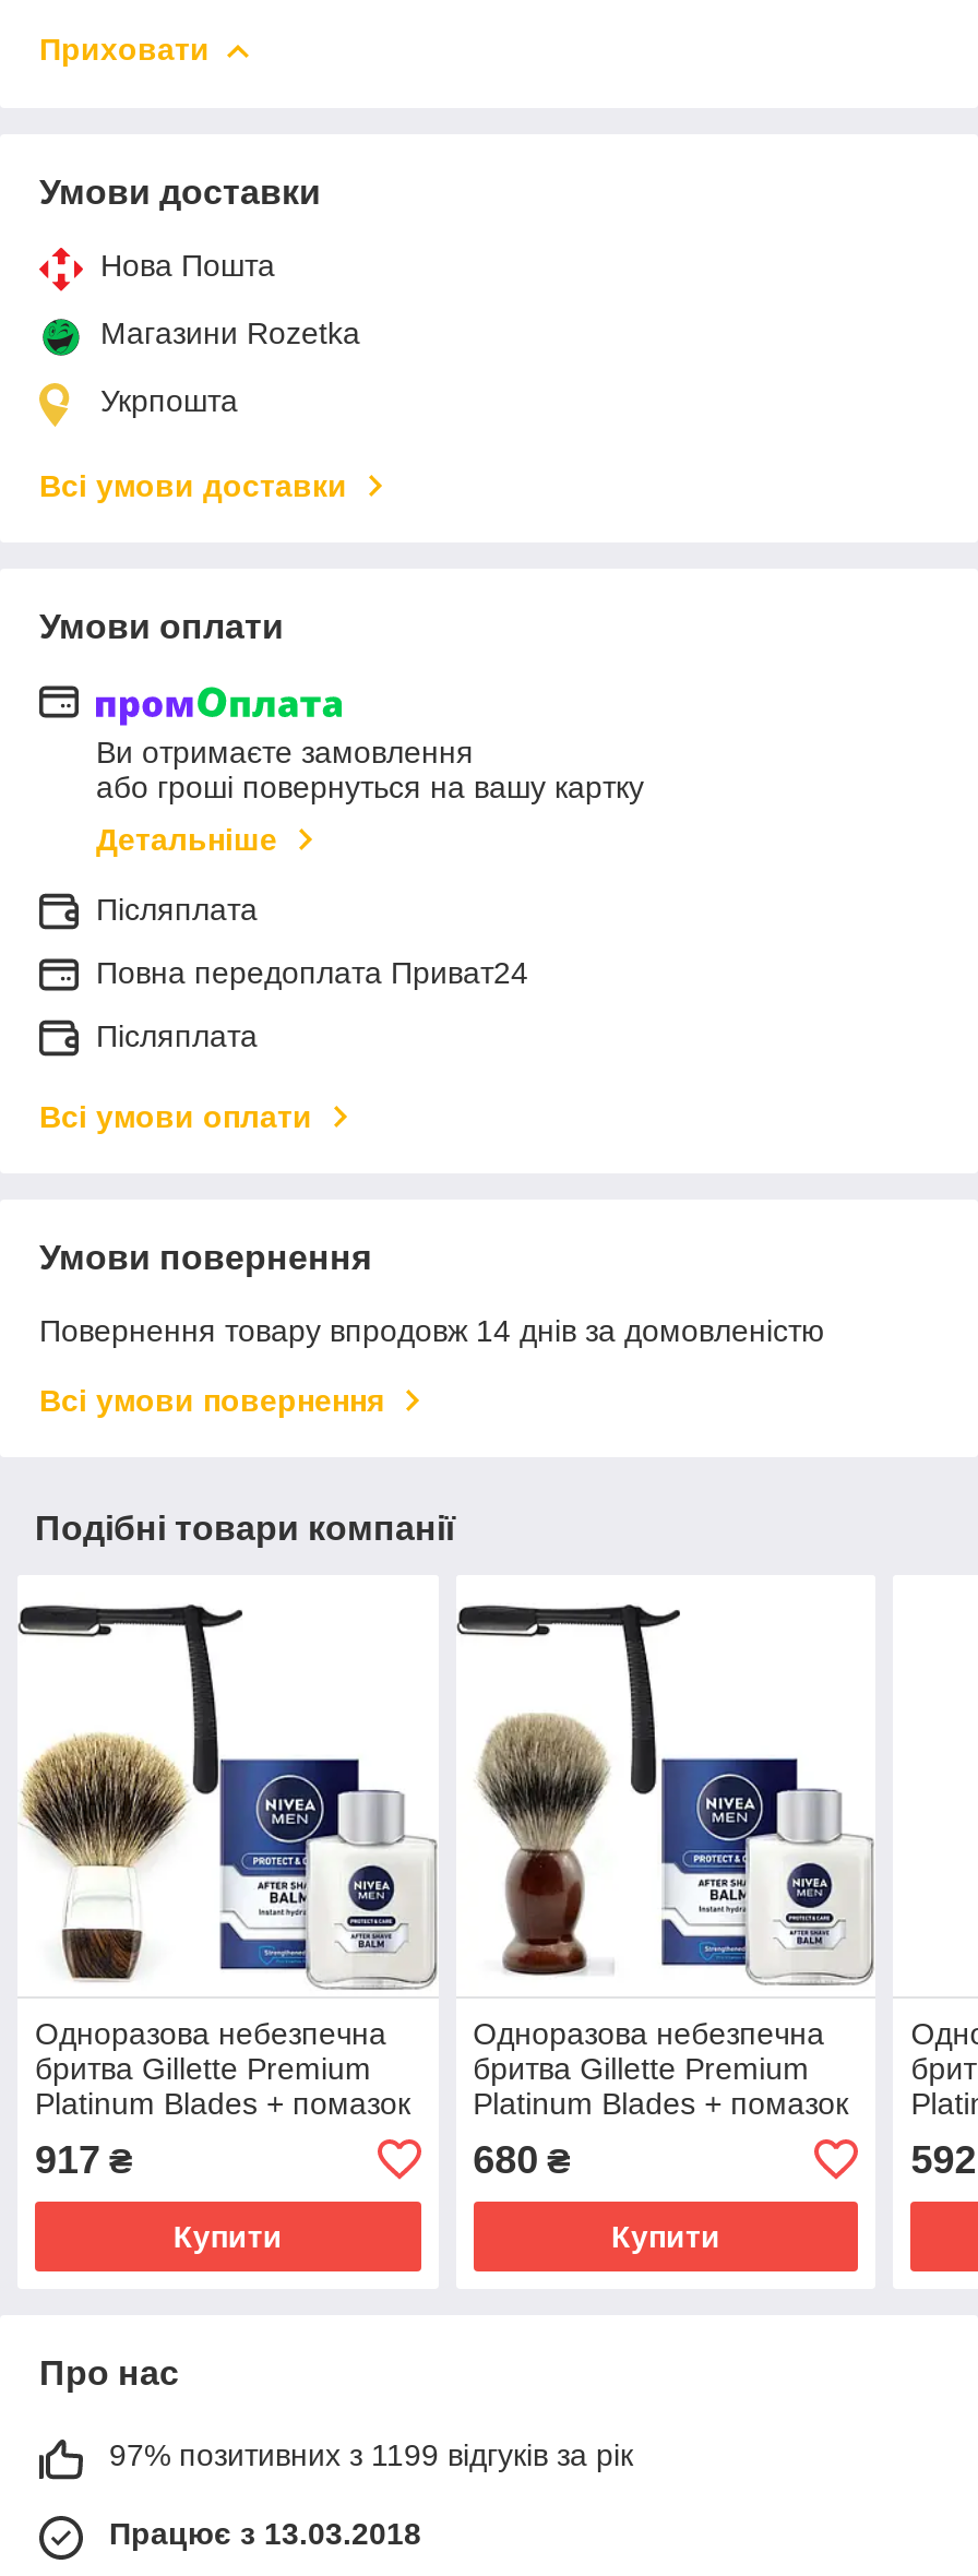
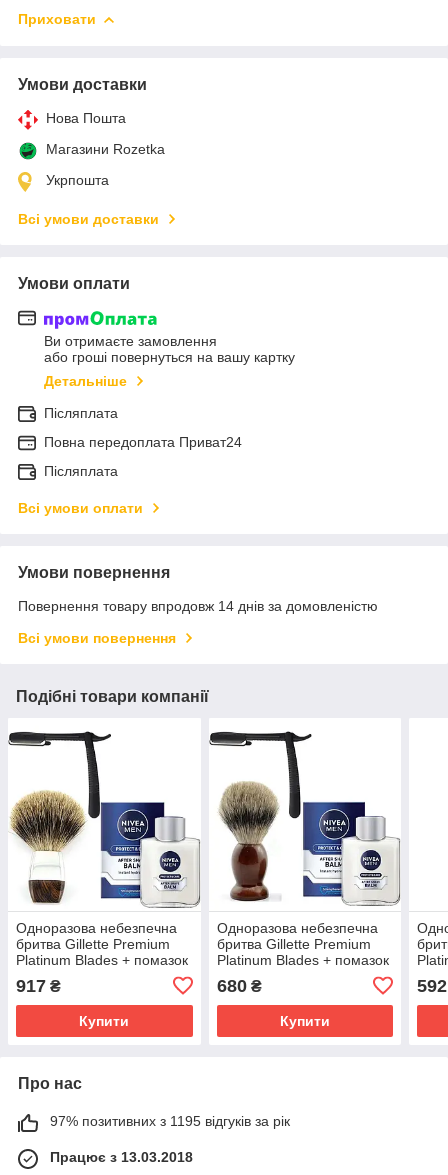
[109,2437,633,2472] 97% позитивних з 1199 відгуків за рік -> [50,1113,290,1129] 97% позитивних з 1195 відгуків за рік

